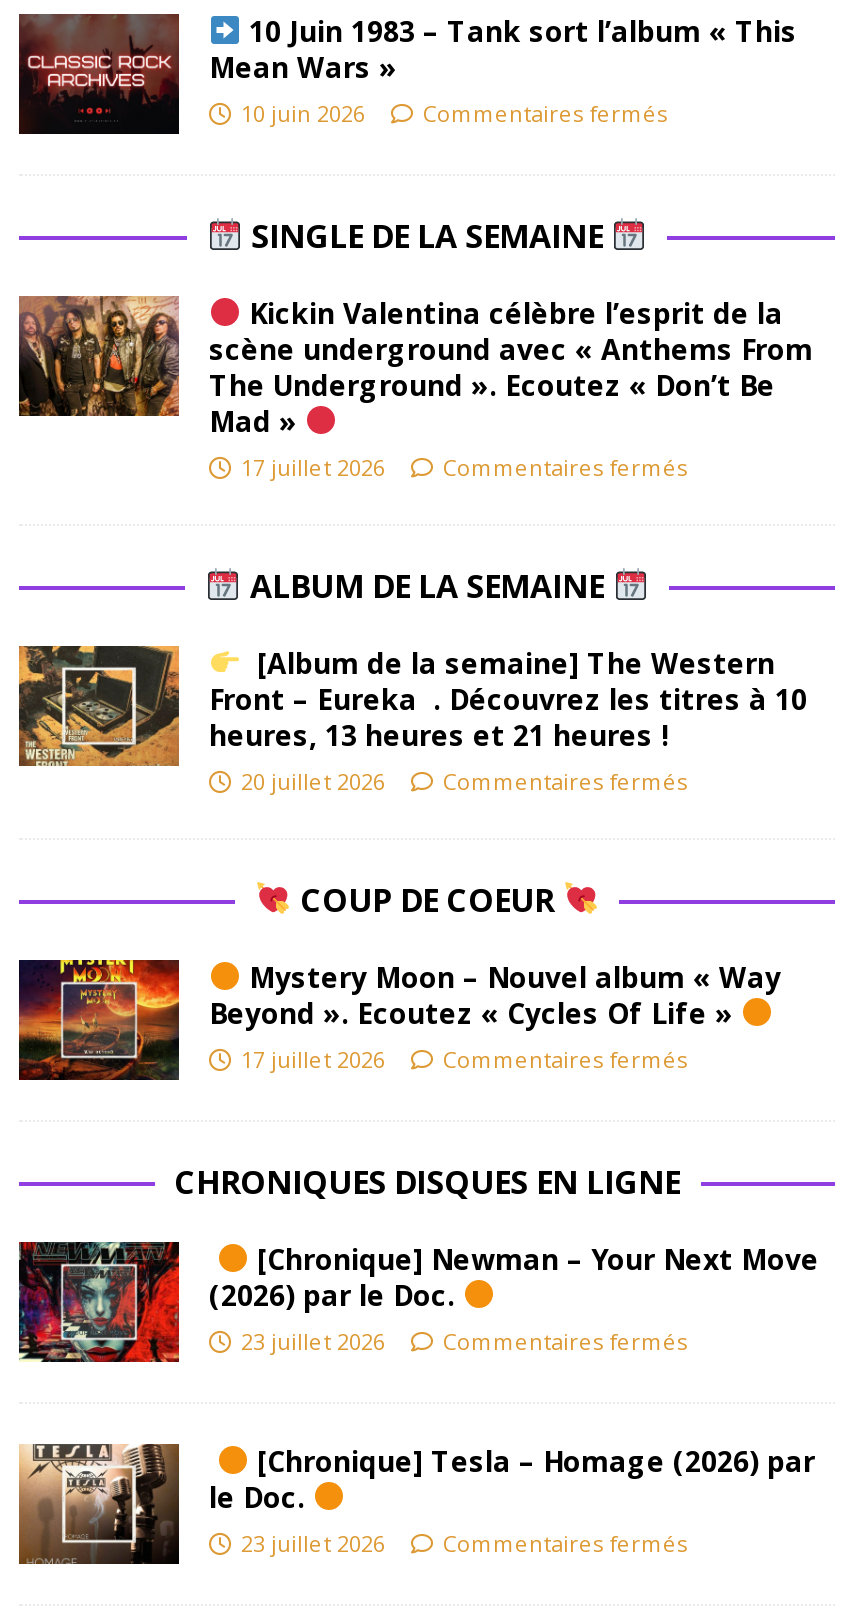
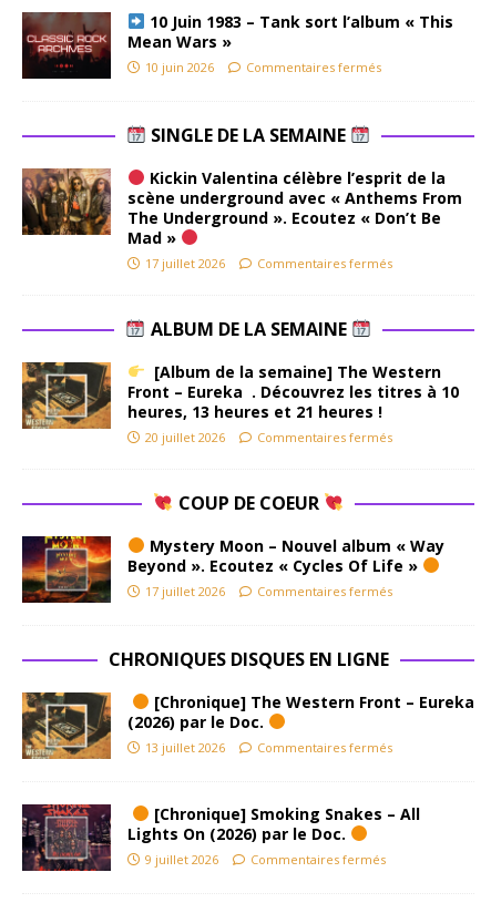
[17,1240,687,1364] [image] | 23 juillet 2026 Commentaires fermés -> [21,691,392,760] [image] | 13 juillet 2026 Commentaires fermés
[249,1239,819,1277] [Chronique] Newman – Your Next Move -> [150,691,474,712] [Chronique] The Western Front – Eureka
[17,1441,815,1566] [image] | [Chronique] Tesla – Homage (2026) par | le Doc. | 23 juillet 2026 -> [21,803,420,872] [image] | [Chronique] Smoking Snakes – All | Lights On (2026) par le Doc. | 9 juillet 2026

